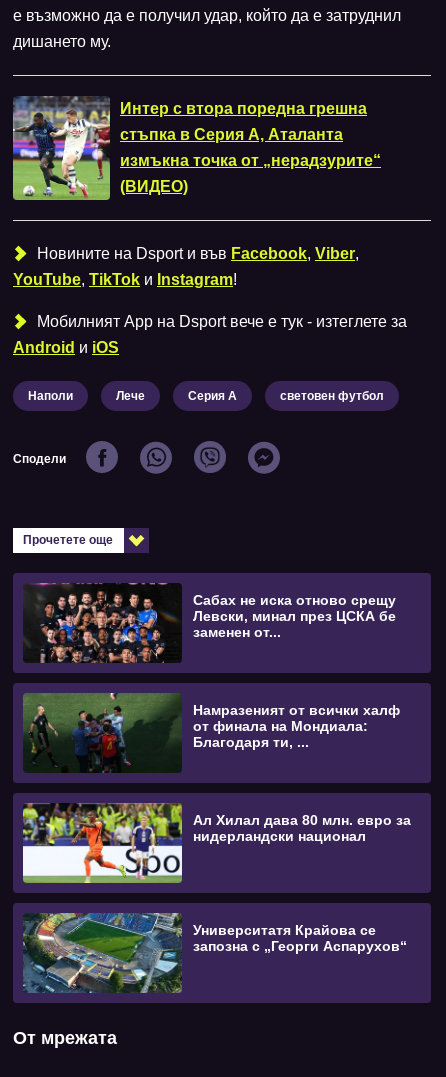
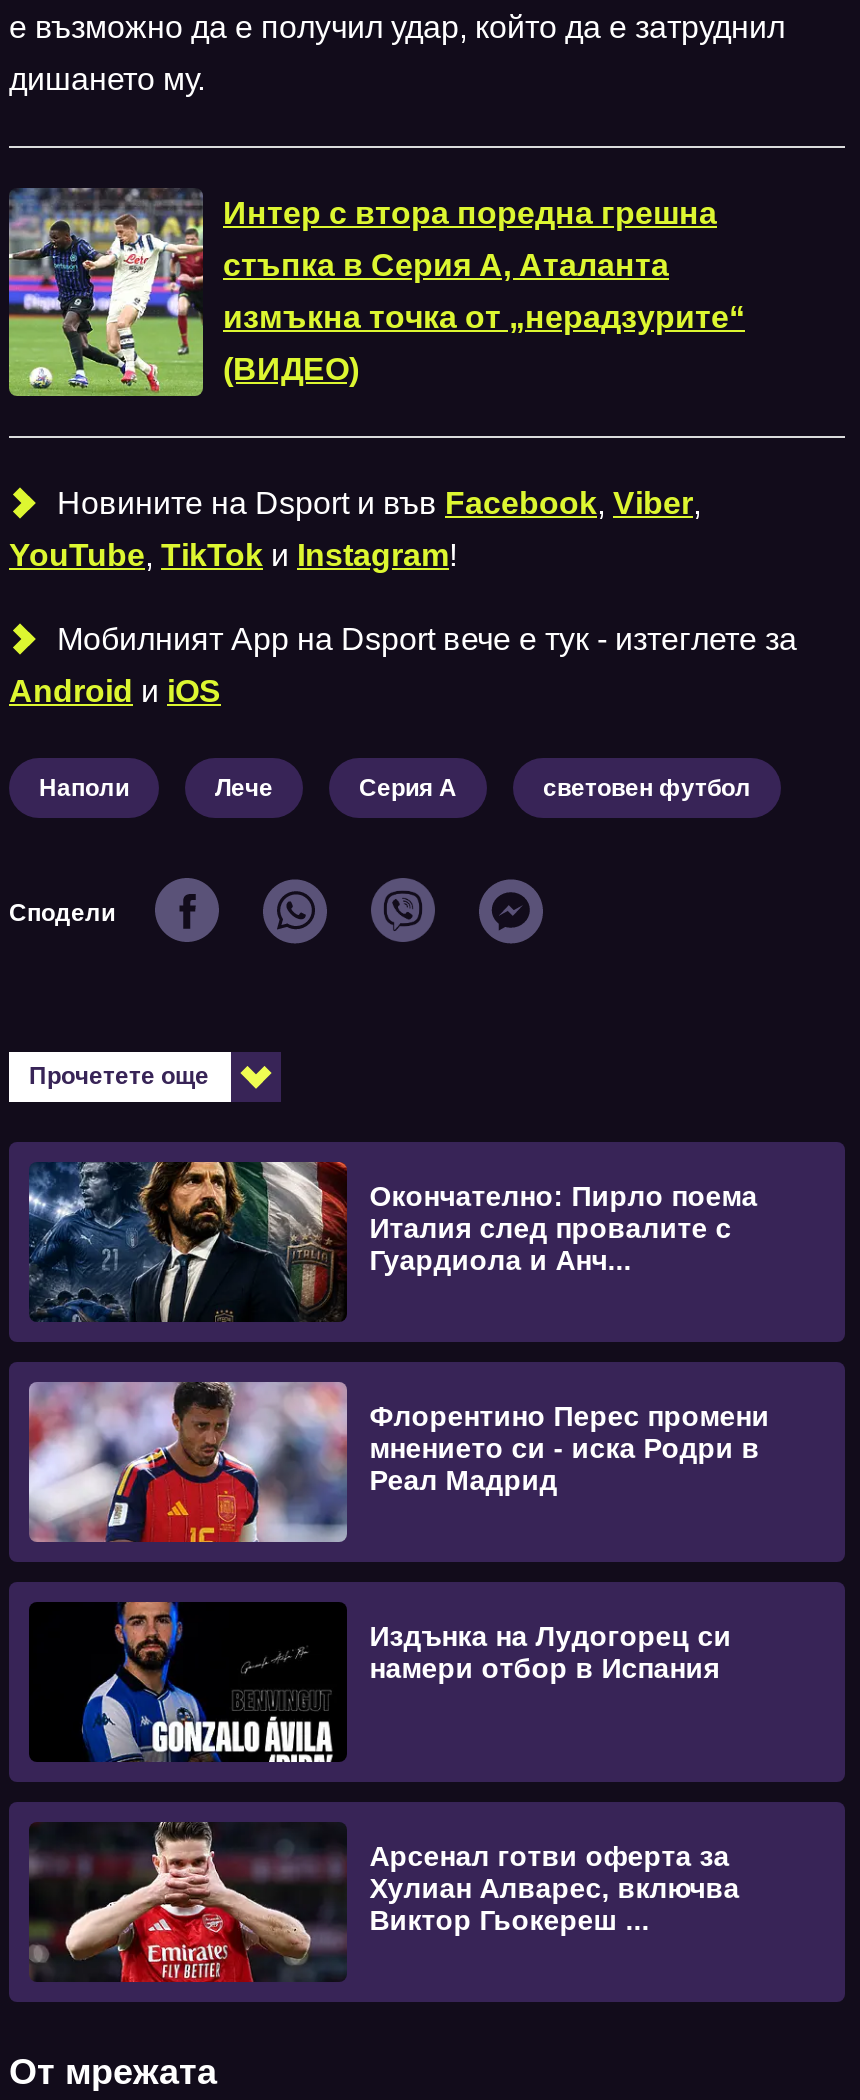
[23,582,396,664] [image] | Сабах не иска отново срещу | Левски, минал през ЦСКА бе | заменен от... -> [27,1160,757,1322] [image] | Окончателно: Пирло поема | Италия след провалите с | Гуардиола и Анч...
[22,693,400,773] [image] | Намразеният от всички халф | от финала на Мондиала: | Благодаря ти, ... -> [27,1380,769,1544] [image] | Флорентино Перес промени | мнението си - иска Родри в | Реал Мадрид
[22,802,411,884] [image] | Ал Хилал дава 80 млн. евро за | нидерландски национал -> [27,1600,731,1764] [image] | Издънка на Лудогорец си | намери отбор в Испания
[22,912,407,994] [image] | Университатя Крайова се | запозна с „Георги Аспарухов“ -> [29,1822,739,1984] [image] | Арсенал готви оферта за | Хулиан Алварес, включва | Виктор Гьокереш ...

